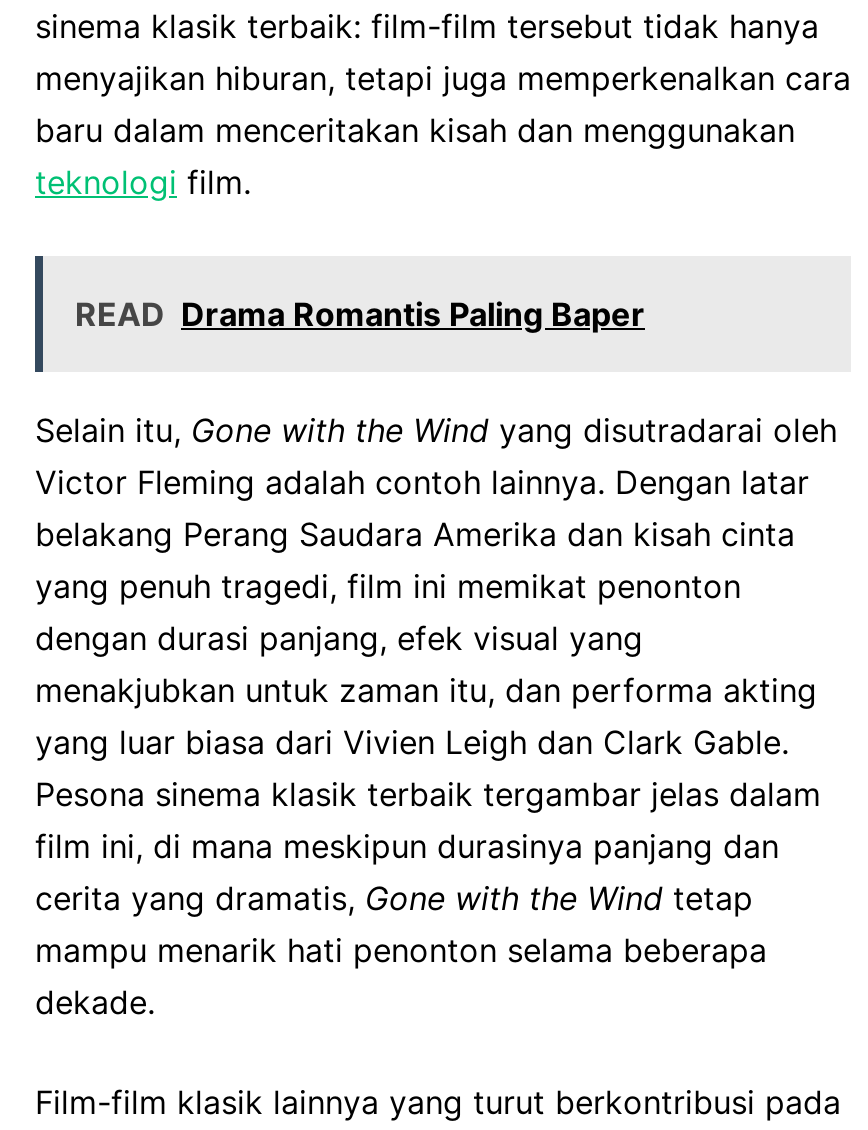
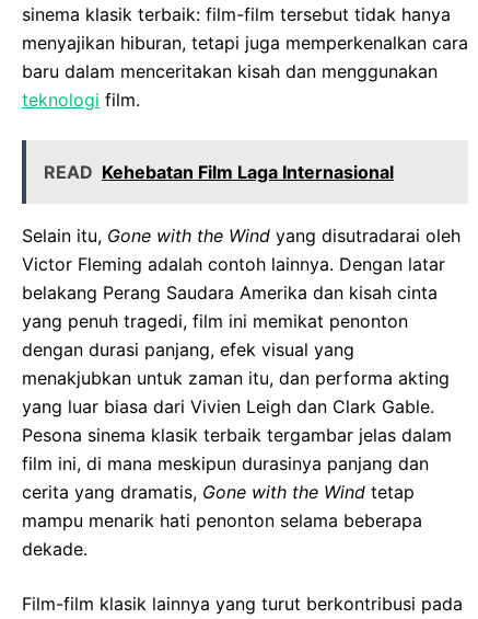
[75,295,645,335] READ Drama Romantis Paling Baper -> [44,162,394,184] READ Kehebatan Film Laga Internasional

